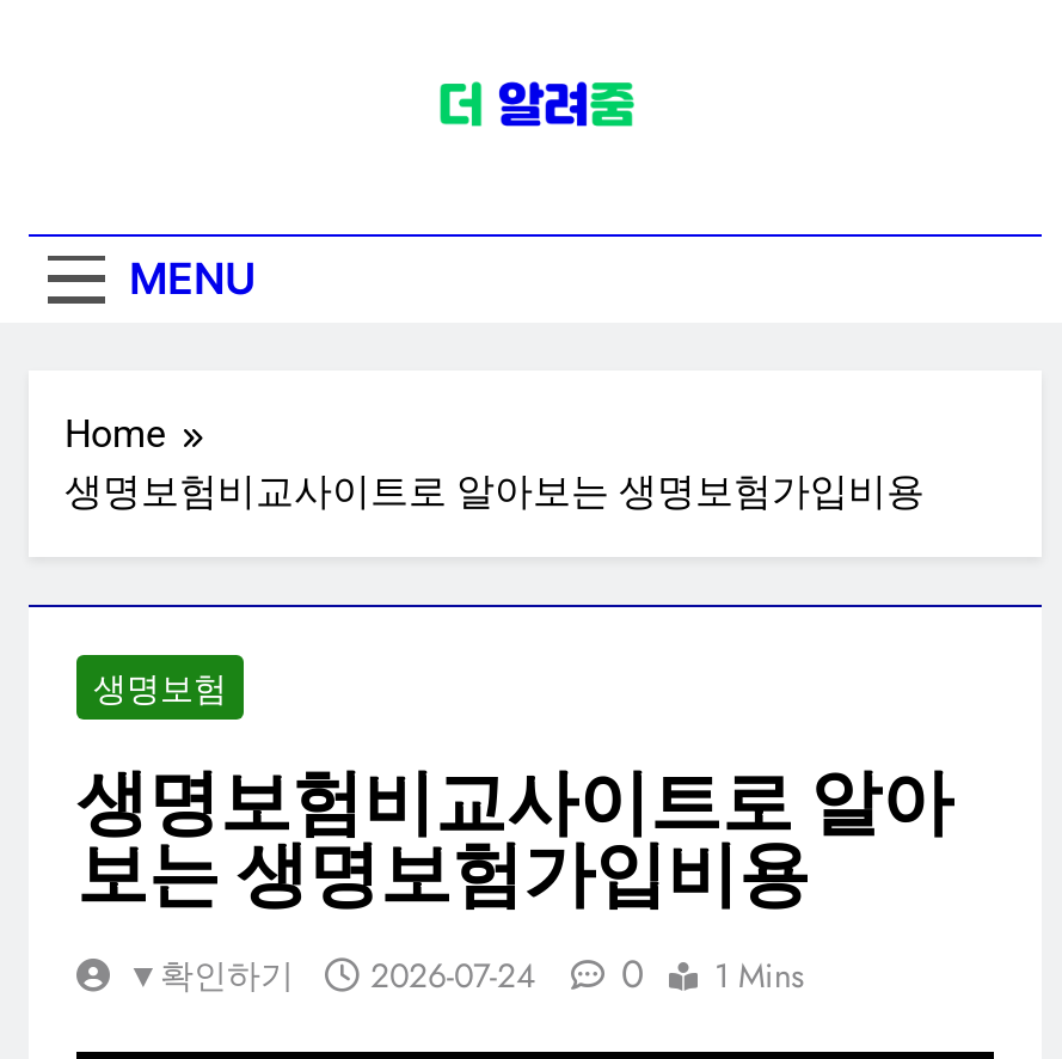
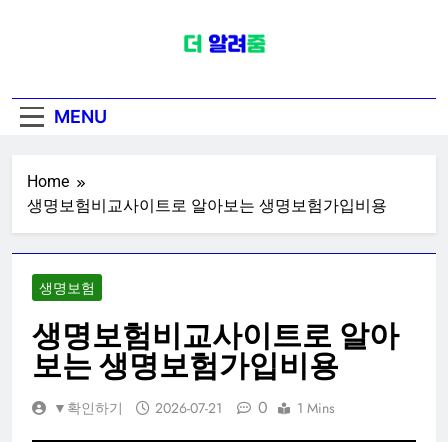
[370,950,535,998] 2026-07-24 -> [155,398,222,418] 2026-07-21

